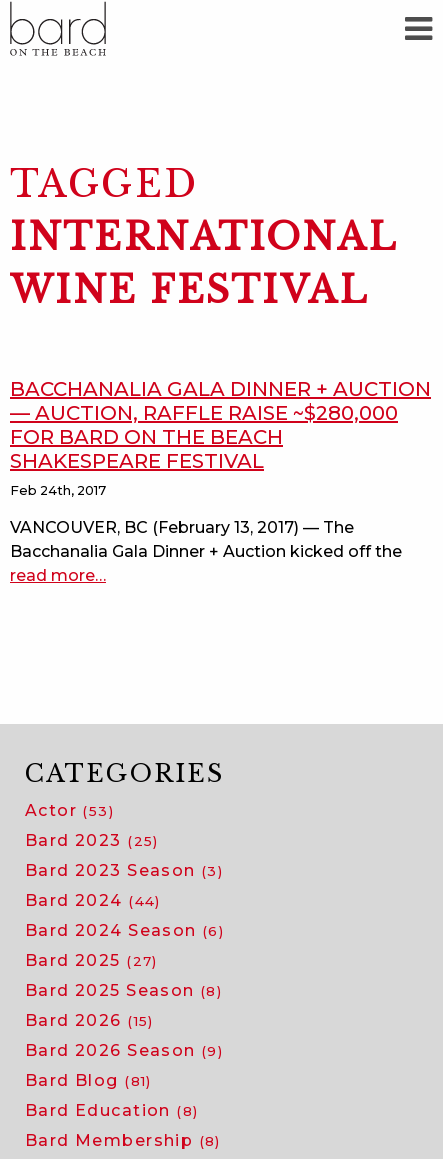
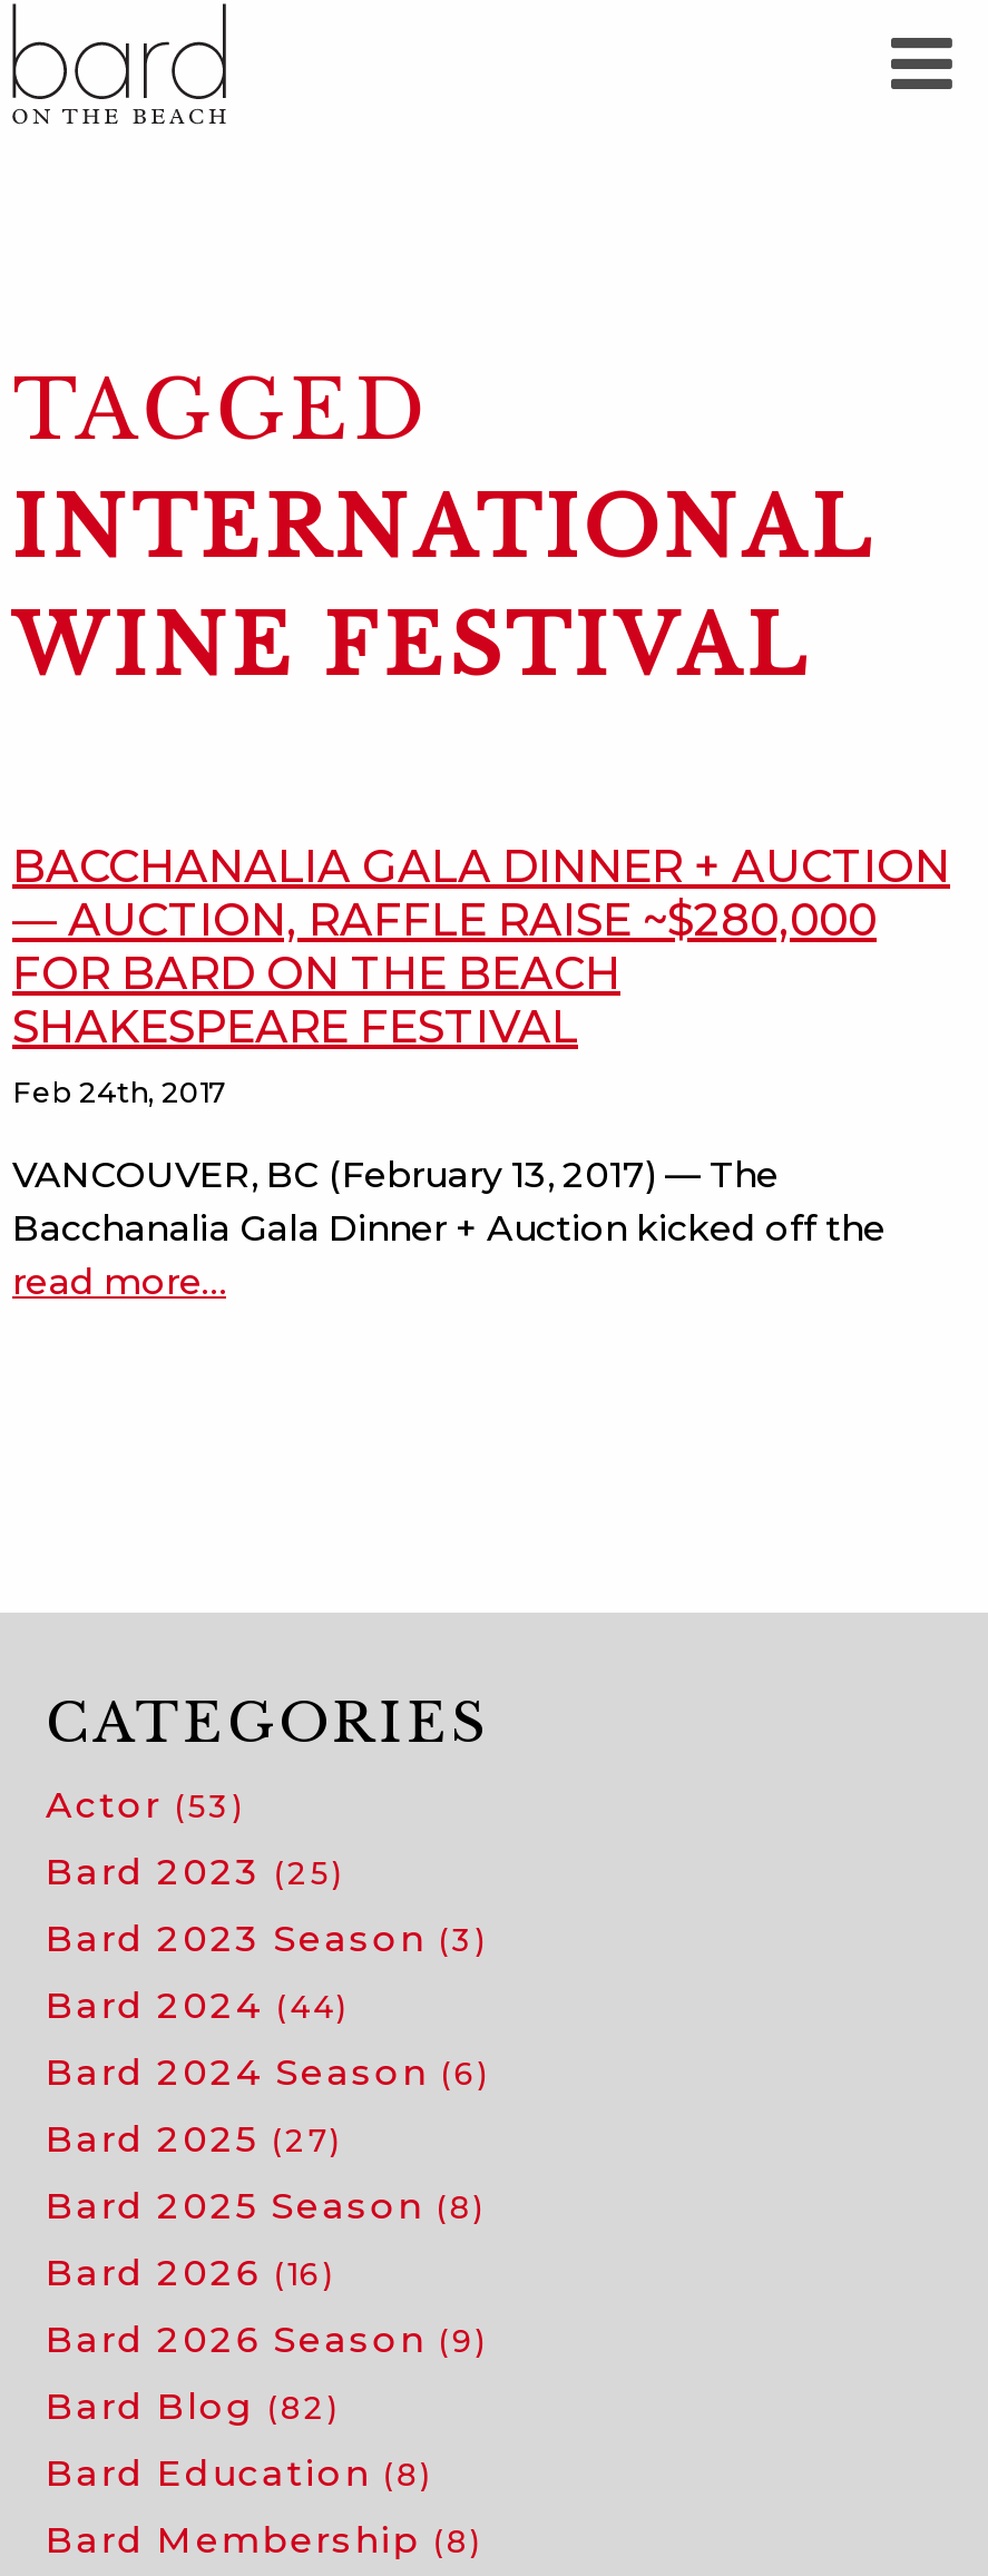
[25,1011,154,1030] Bard 2026 (15) -> [46,2252,335,2294] Bard 2026 (16)
[25,1071,152,1090] Bard Blog (81) -> [46,2386,339,2428] Bard Blog (82)

